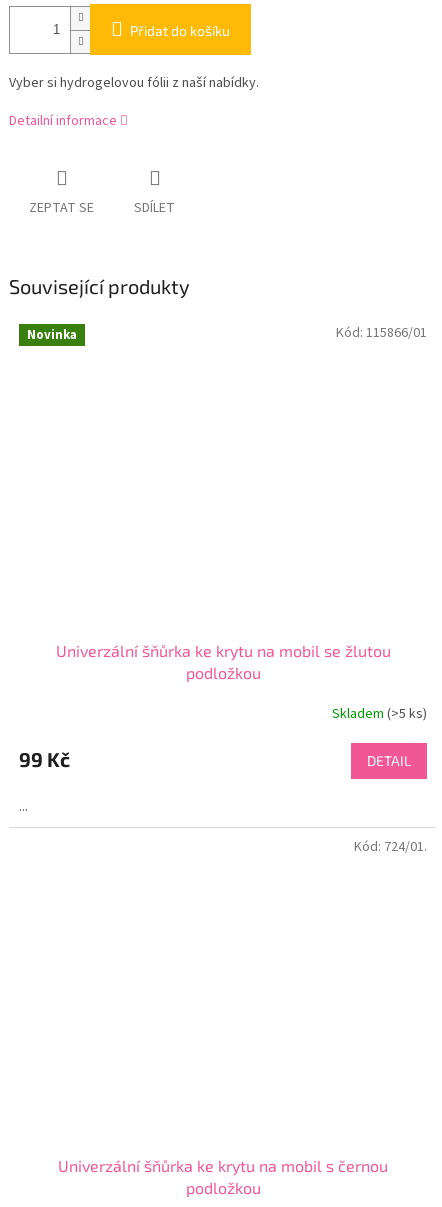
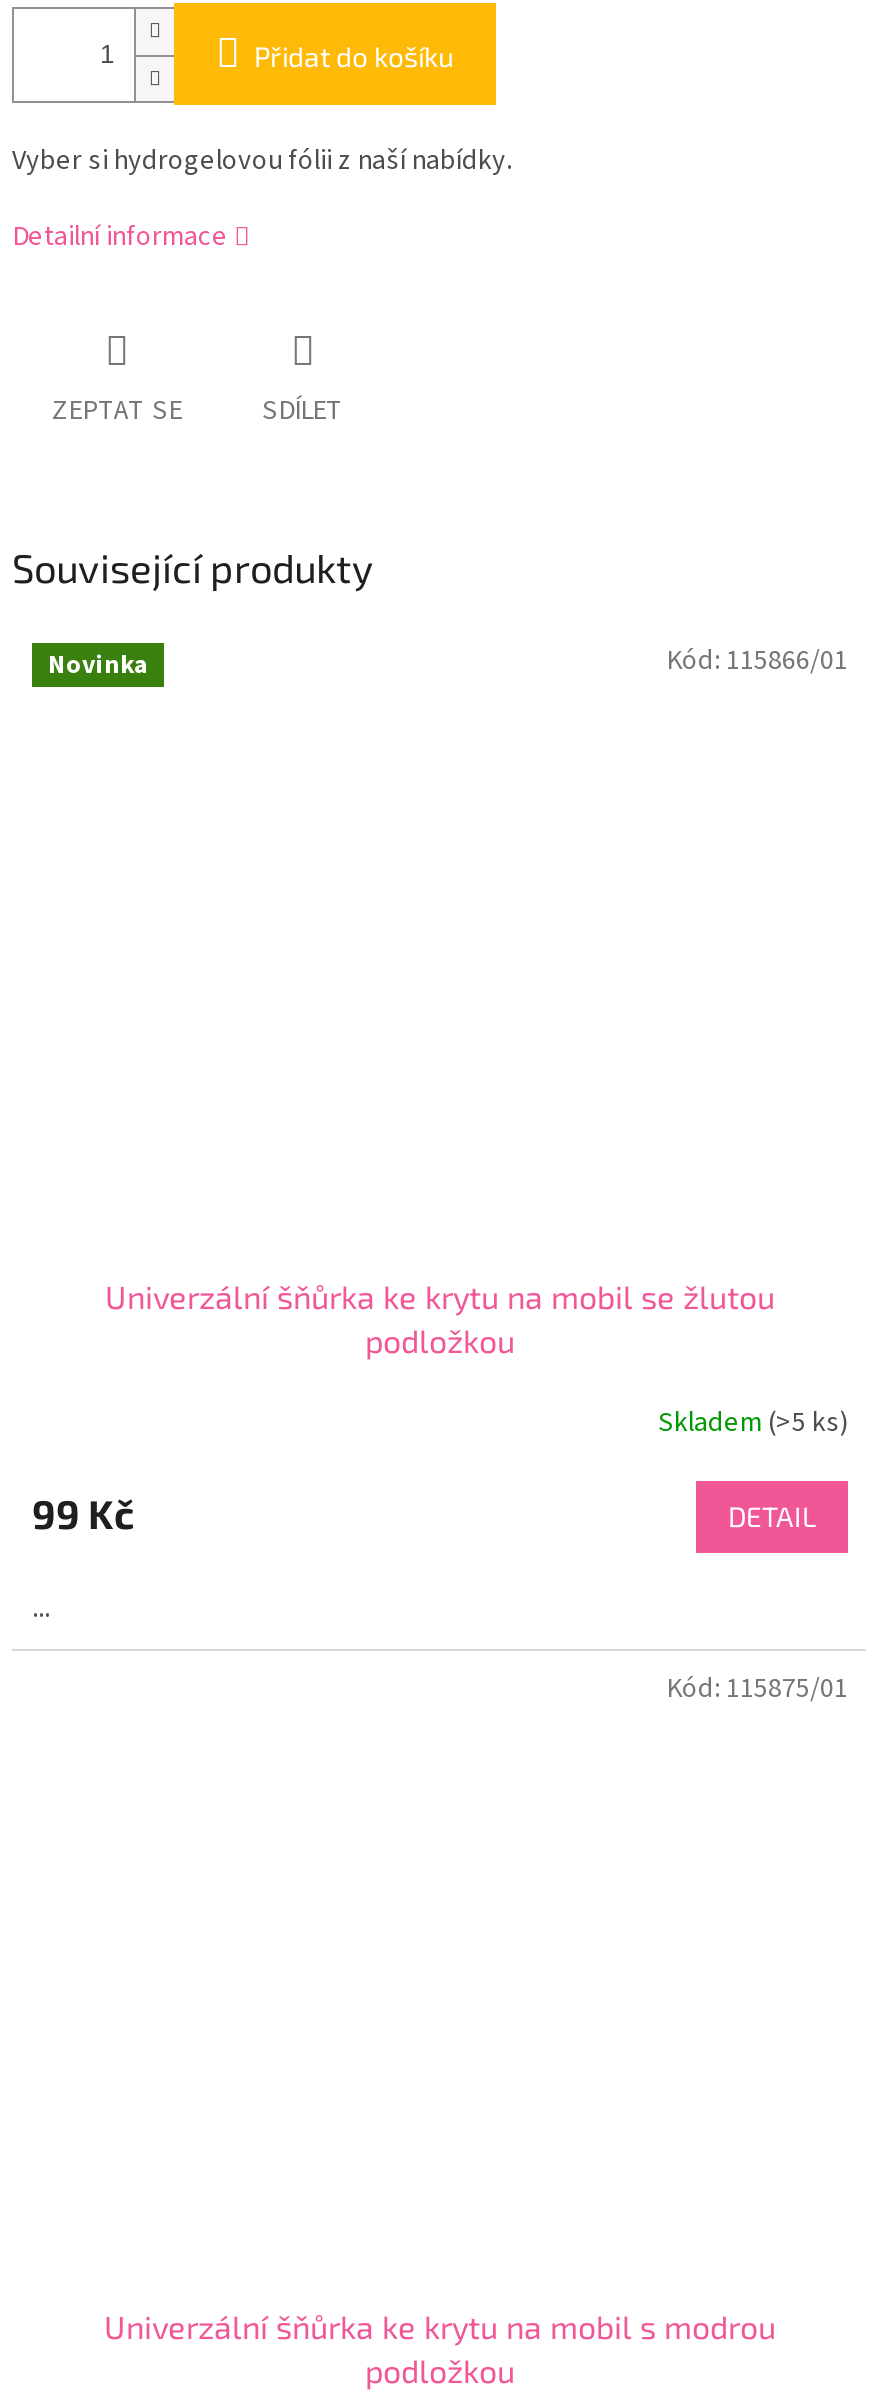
[354,837,427,857] Kód: 724/01. -> [666,1670,848,1710] Kód: 115875/01
[58,1156,388,1175] Univerzální šňůrka ke krytu na mobil s černou -> [104,2307,776,2345] Univerzální šňůrka ke krytu na mobil s modrou

